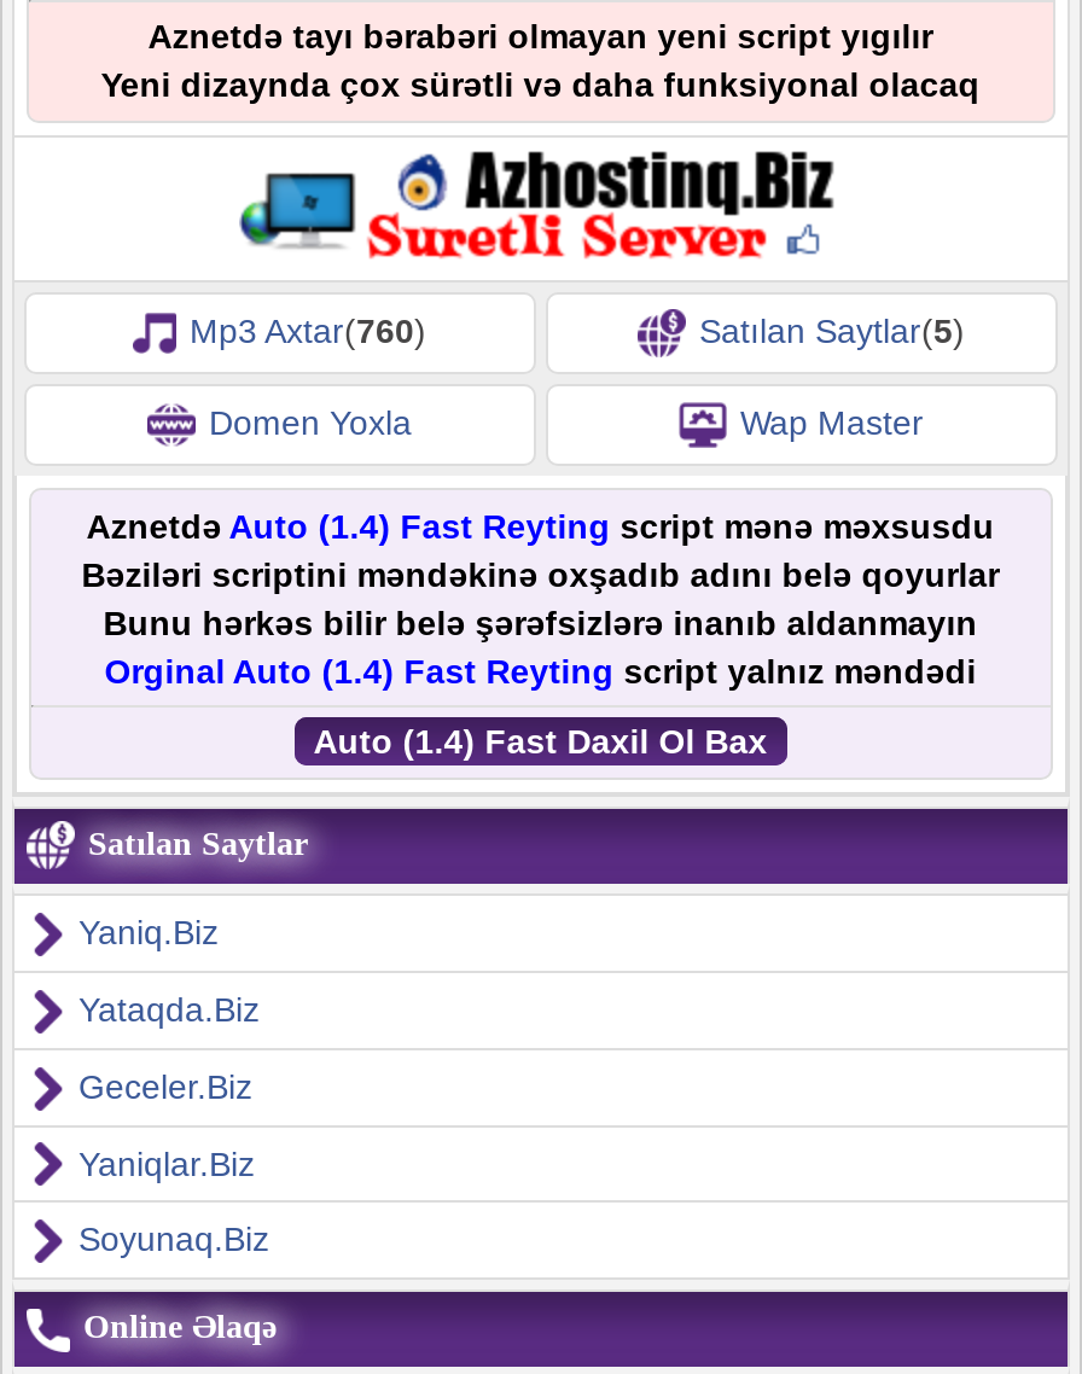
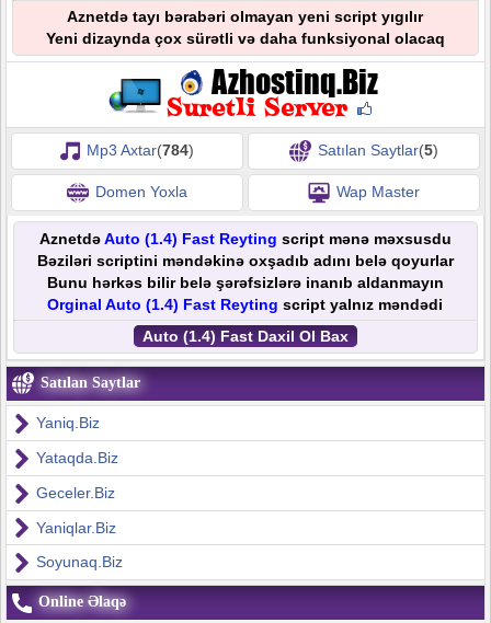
[180,312,426,350] Mp3 Axtar(760) -> [82,141,193,159] Mp3 Axtar(784)

